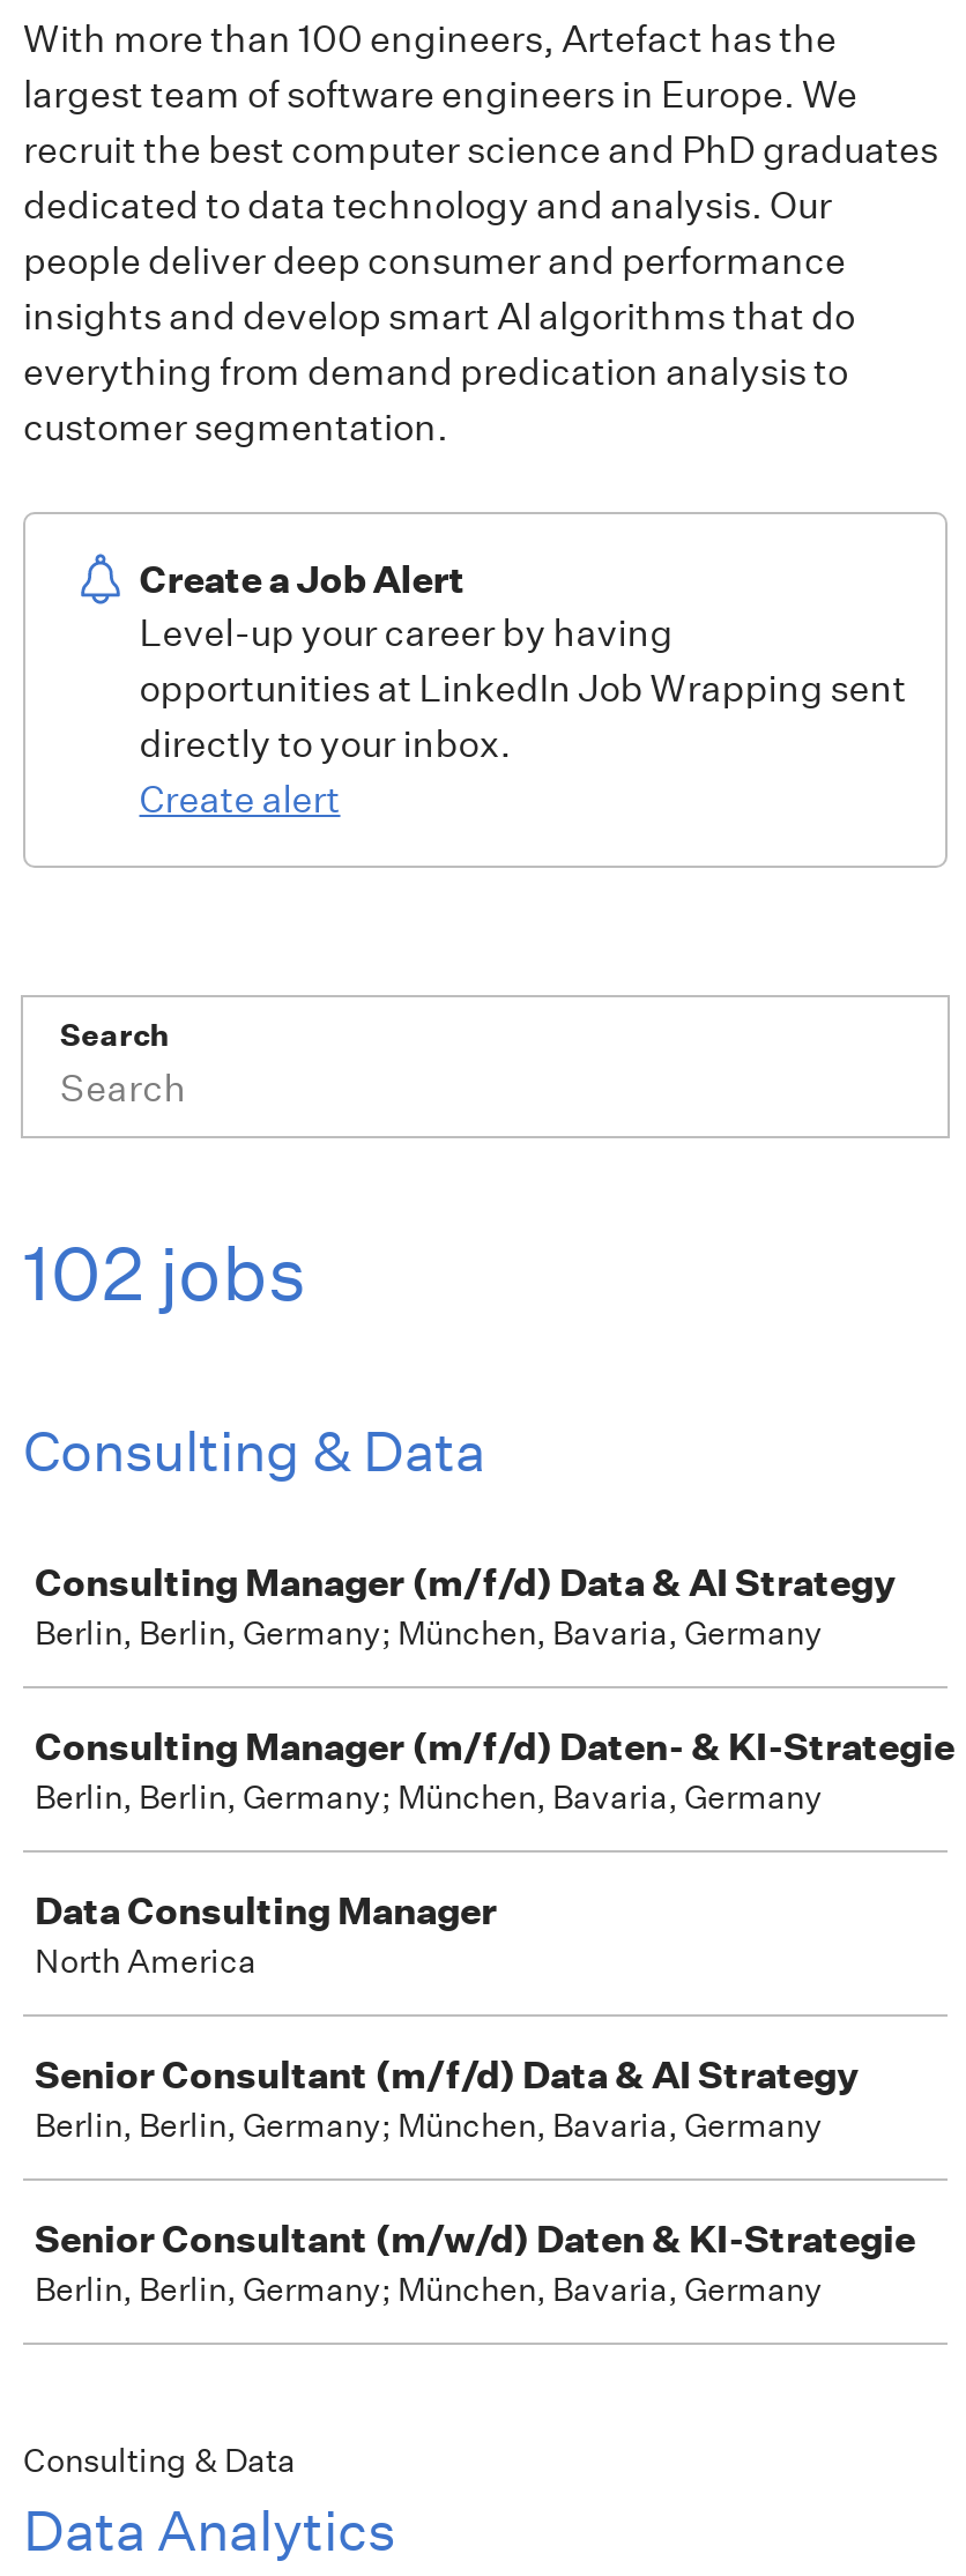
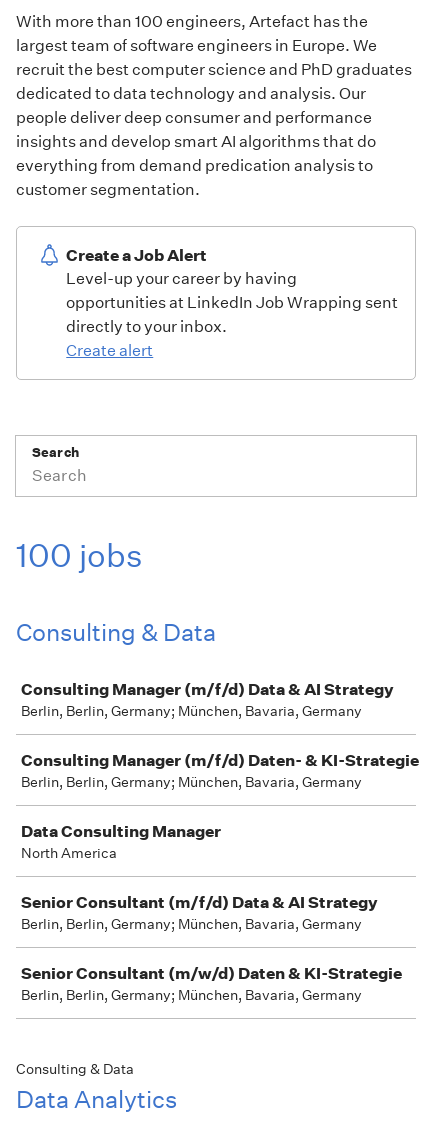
[23,1228,307,1318] 102 jobs -> [16,536,143,575] 100 jobs

